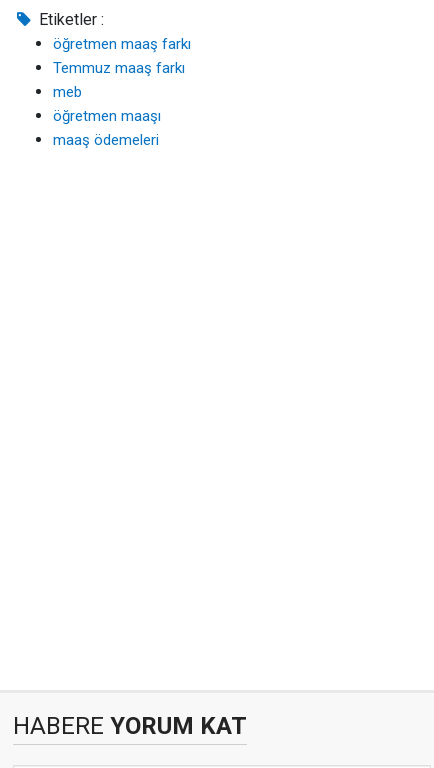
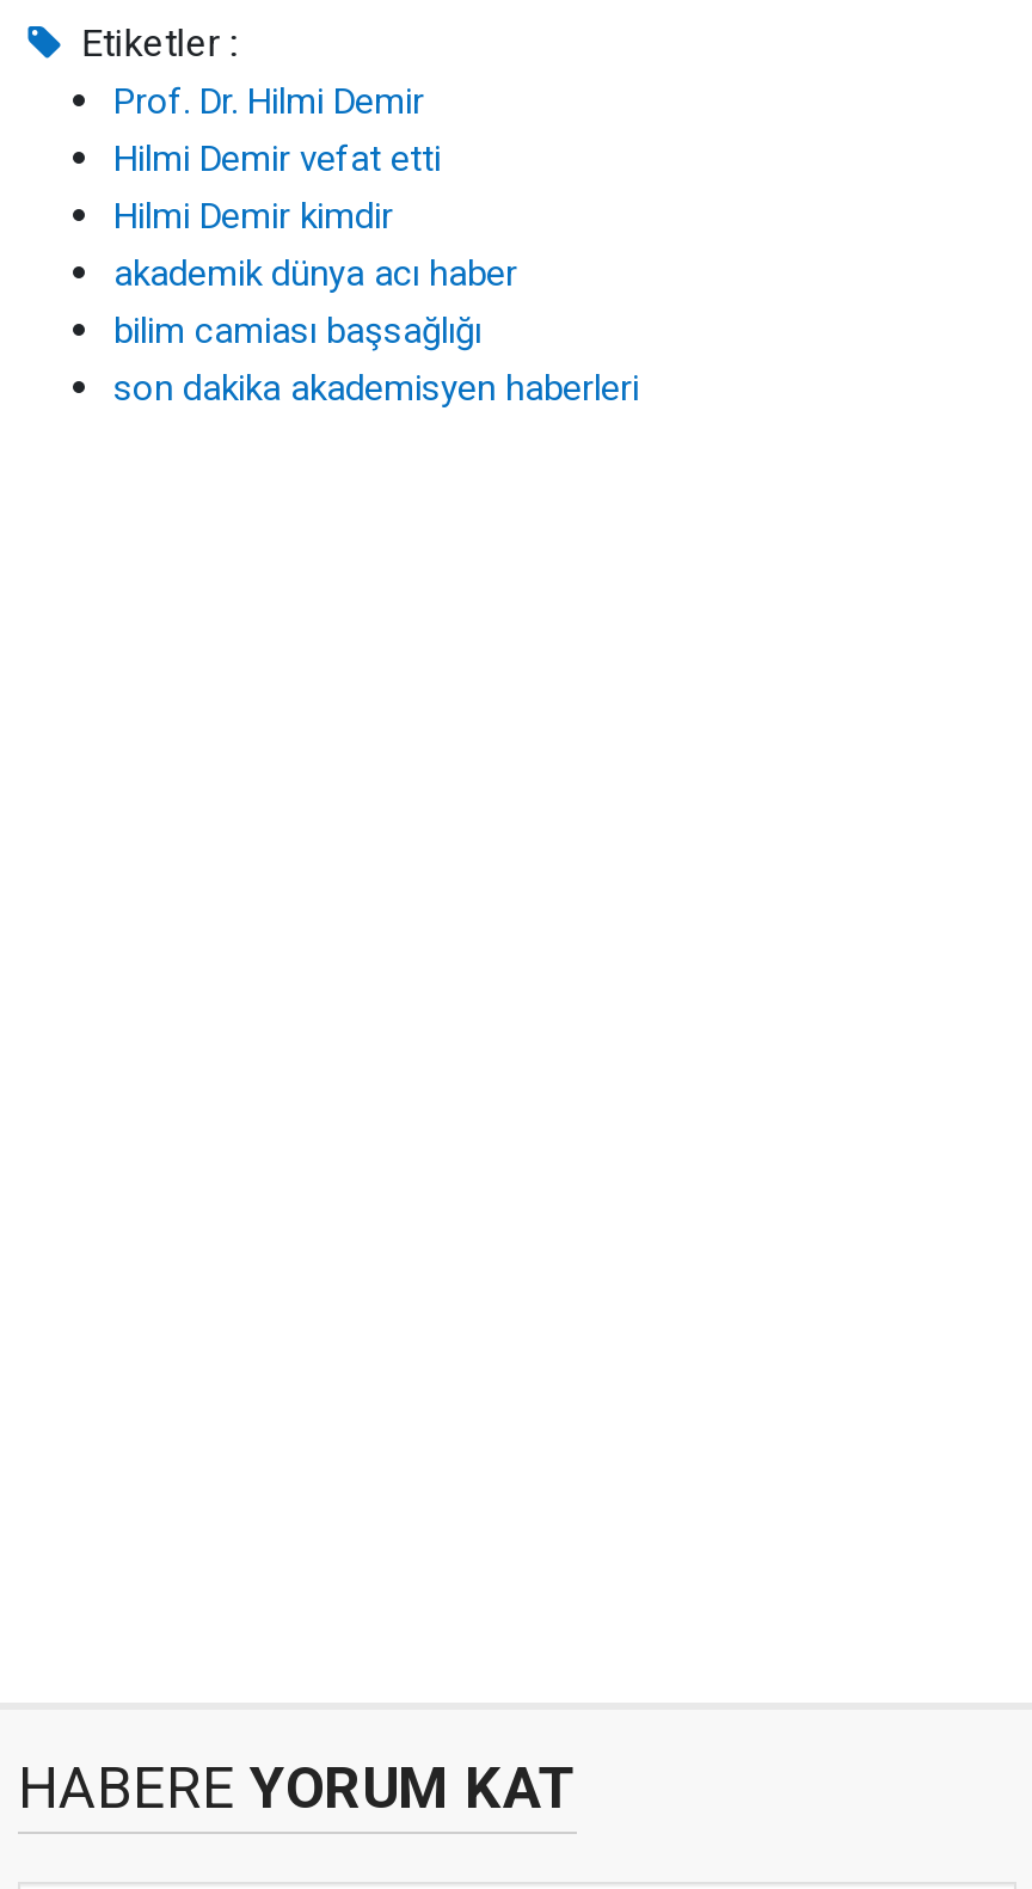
[53,35,191,149] öğretmen maaş farkı | Temmuz maaş farkı | meb | öğretmen maaşı | maaş ödemeleri -> [113,80,639,410] Prof. Dr. Hilmi Demir | Hilmi Demir vefat etti | Hilmi Demir kimdir | akademik dünya acı haber | bilim camiası başsağlığı | son dakika akademisyen haberleri

